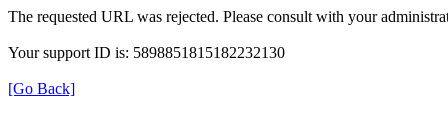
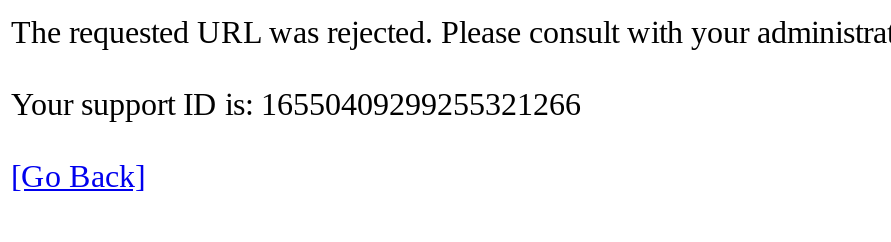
[8,44,285,61] Your support ID is: 5898851815182232130 -> [11,87,581,121] Your support ID is: 16550409299255321266

